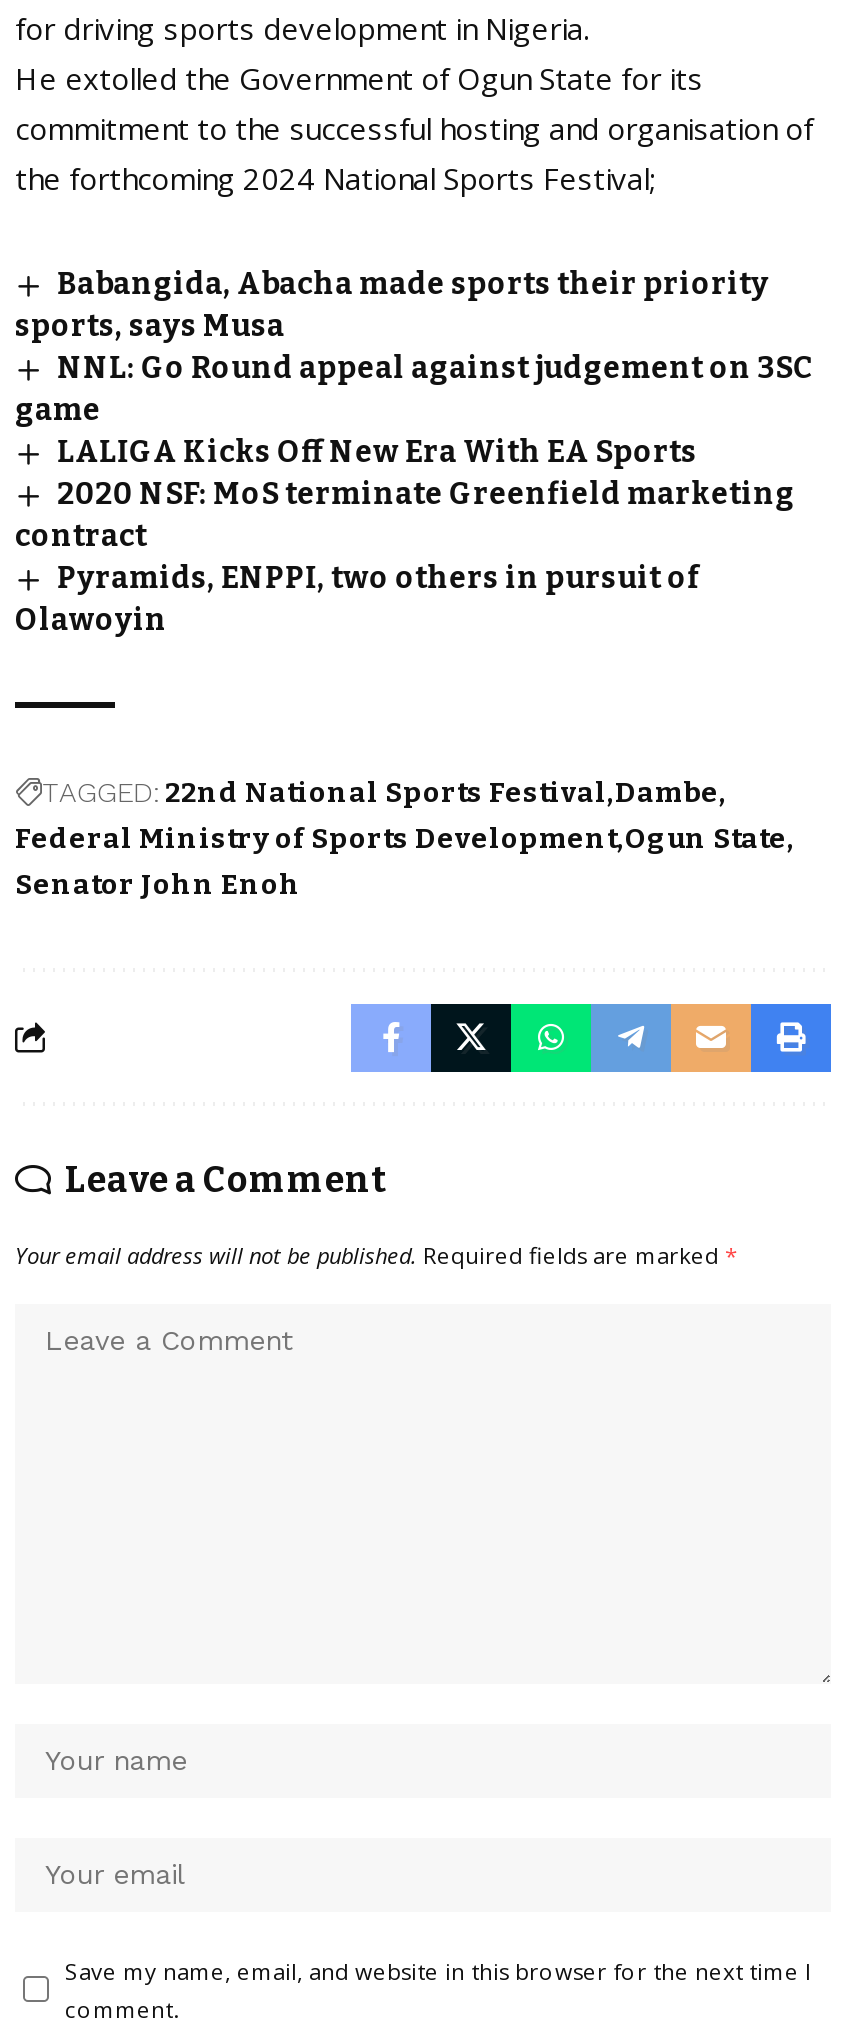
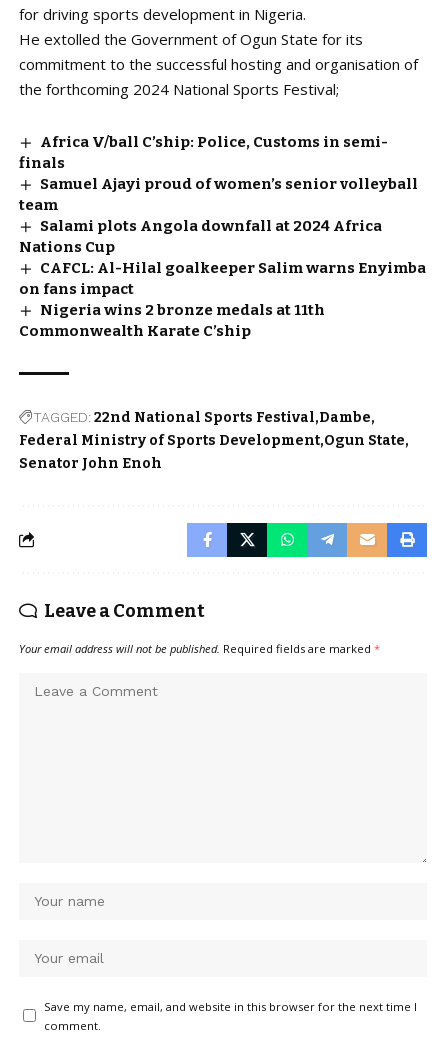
[15,265,813,637] Babangida, Abacha made sports their priority | sports, says Musa | NNL: Go Round appeal against judgement on 3SC | game | LALIGA Kicks Off New Era With EA Sports | 2020 NSF: MoS terminate Greenfield marketing | contract | Pyramids, ENPPI, two others in pursuit of | Olawoyin -> [19,133,426,340] Africa V/ball C’ship: Police, Customs in semi- | finals | Samuel Ajayi proud of women’s senior volleyball | team | Salami plots Angola downfall at 2024 Africa | Nations Cup | CAFCL: Al-Hilal goalkeeper Salim warns Enyimba | on fans impact | Nigeria wins 2 bronze medals at 11th | Commonwealth Karate C’ship

